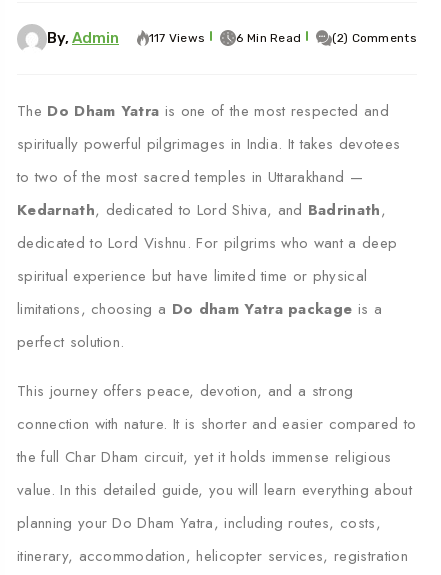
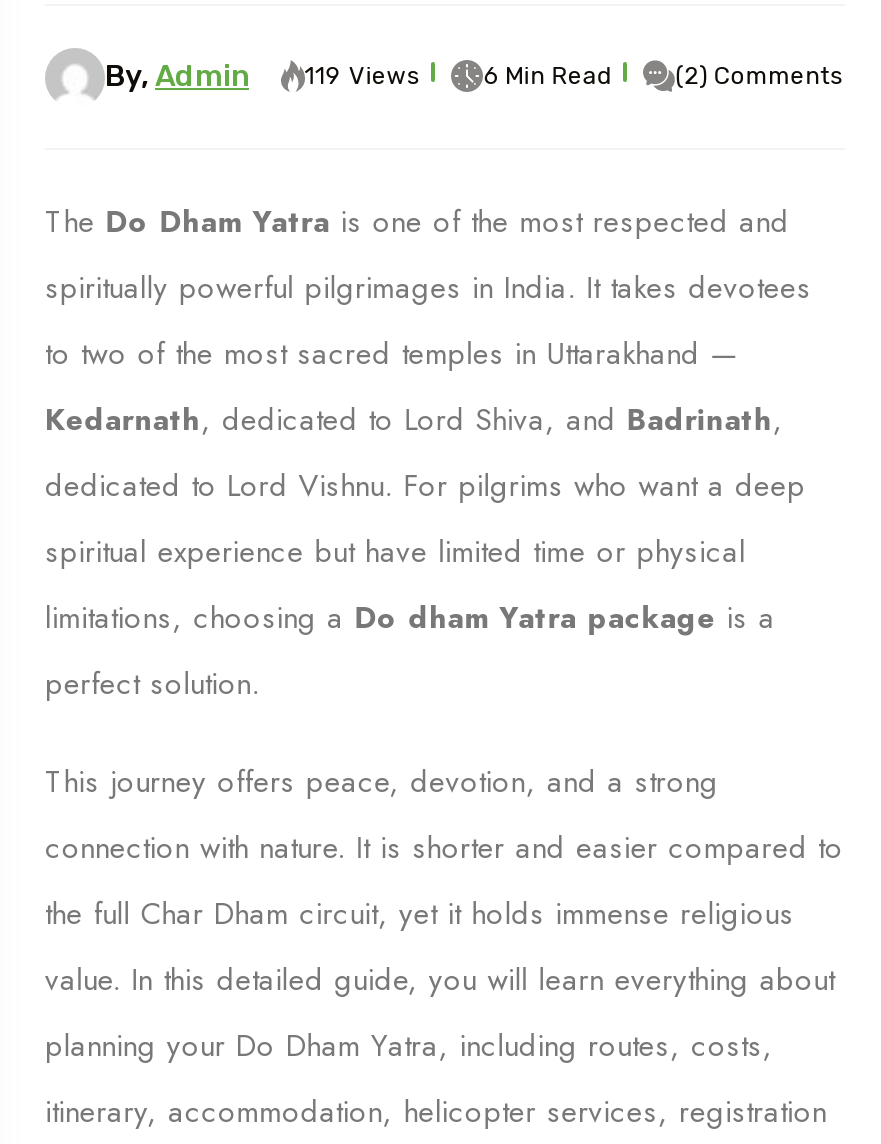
[149,31,205,45] 117 Views -> [304,63,422,91] 119 Views

